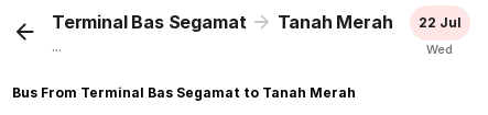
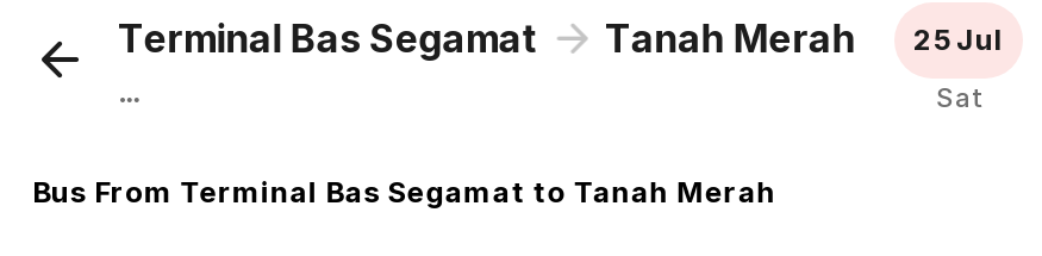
[52,11,462,33] Terminal Bas Segamat Tanah Merah 22 Jul -> [118,14,1004,62] Terminal Bas Segamat Tanah Merah 25 Jul
[427,42,453,57] Wed -> [936,81,981,114] Sat

